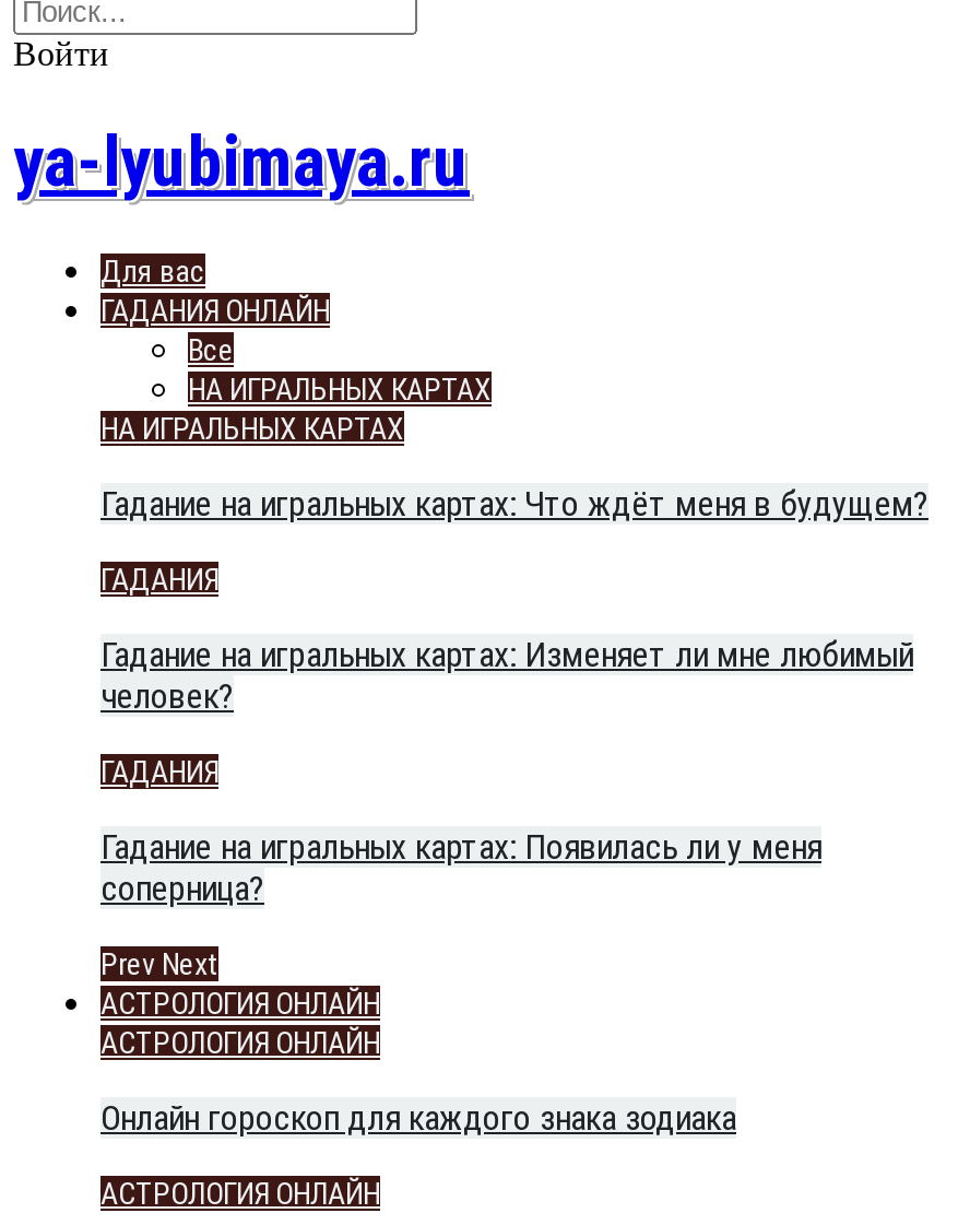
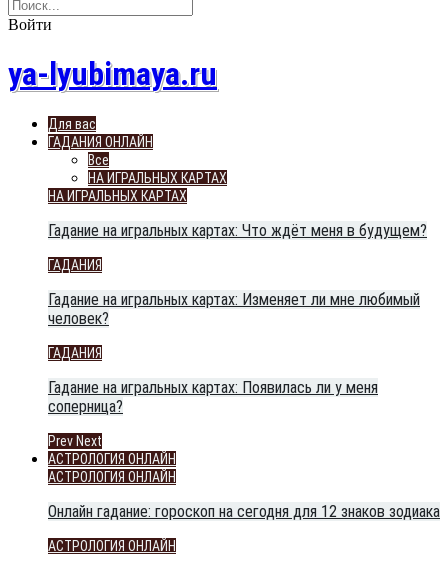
[100,1097,736,1138] Онлайн гороскоп для каждого знака зодиака -> [48,502,440,521] Онлайн гадание: гороскоп на сегодня для 12 знаков зодиака

